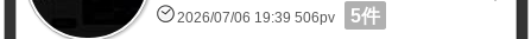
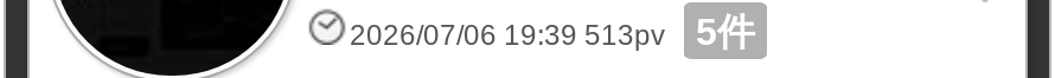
[177,6,380,26] 2026/07/06 19:39 506pv 5件 -> [350,12,755,52] 2026/07/06 19:39 513pv 5件

